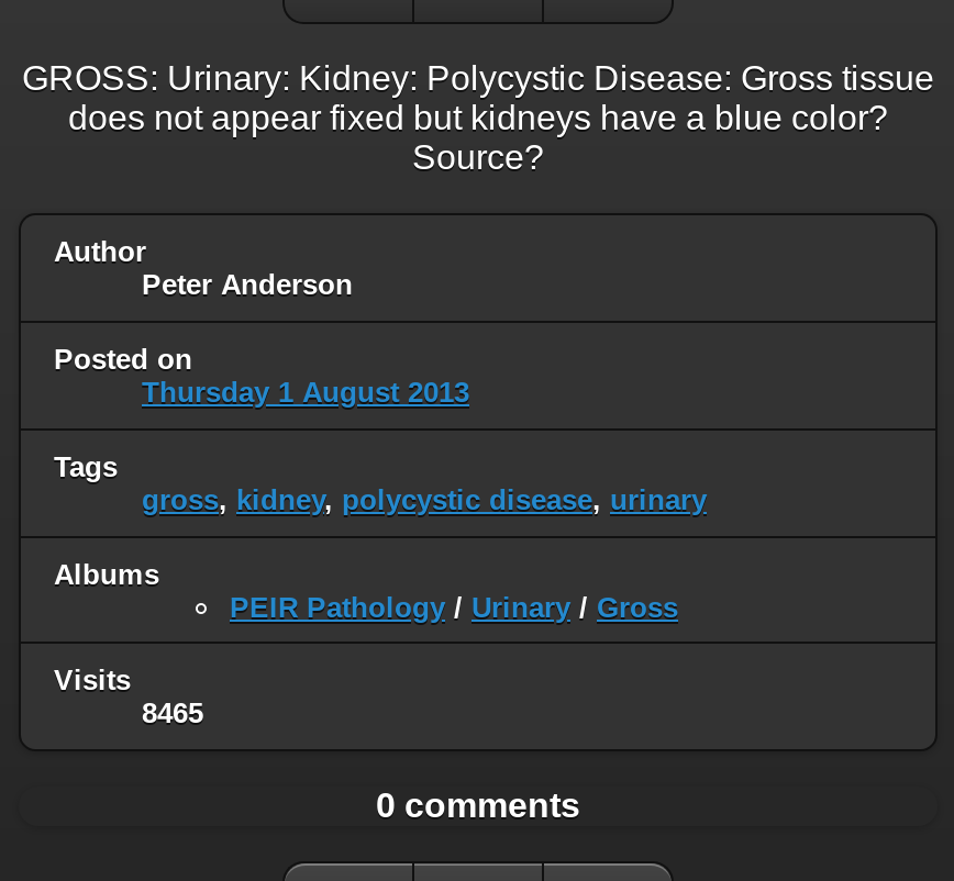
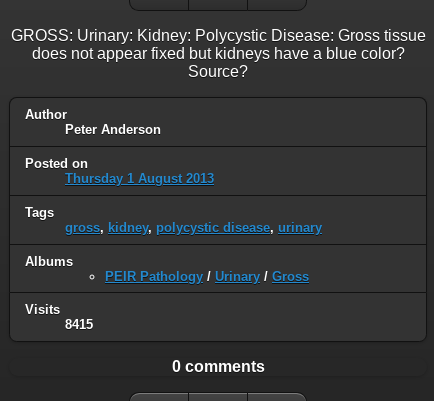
[142,697,203,730] 8465 -> [65,317,93,332] 8415

